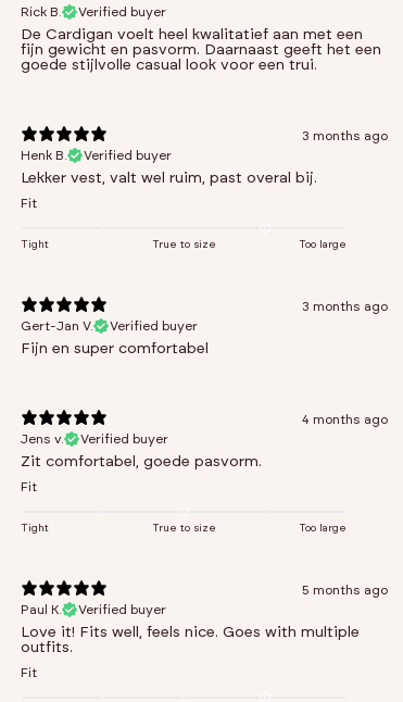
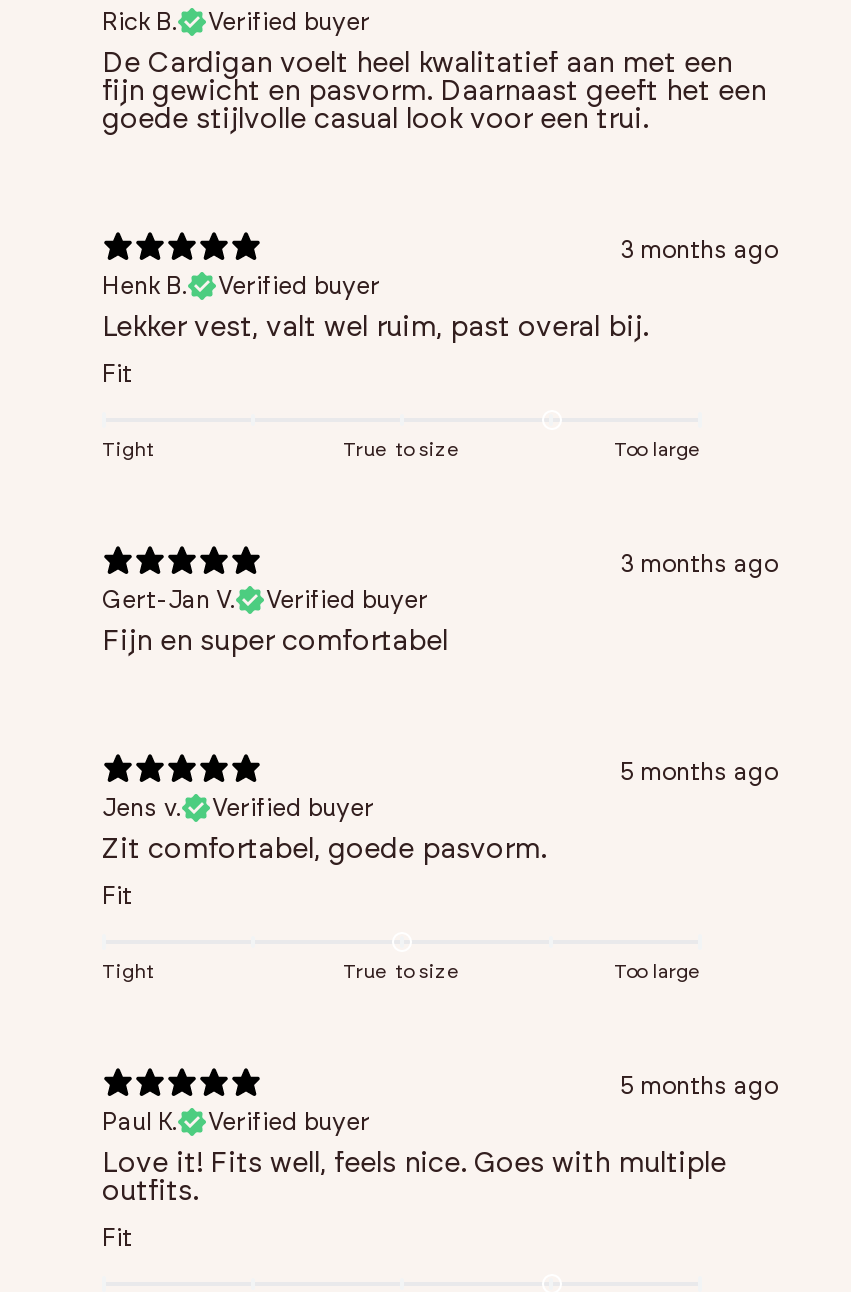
[302,412,388,425] 4 months ago -> [620,759,778,783] 5 months ago

